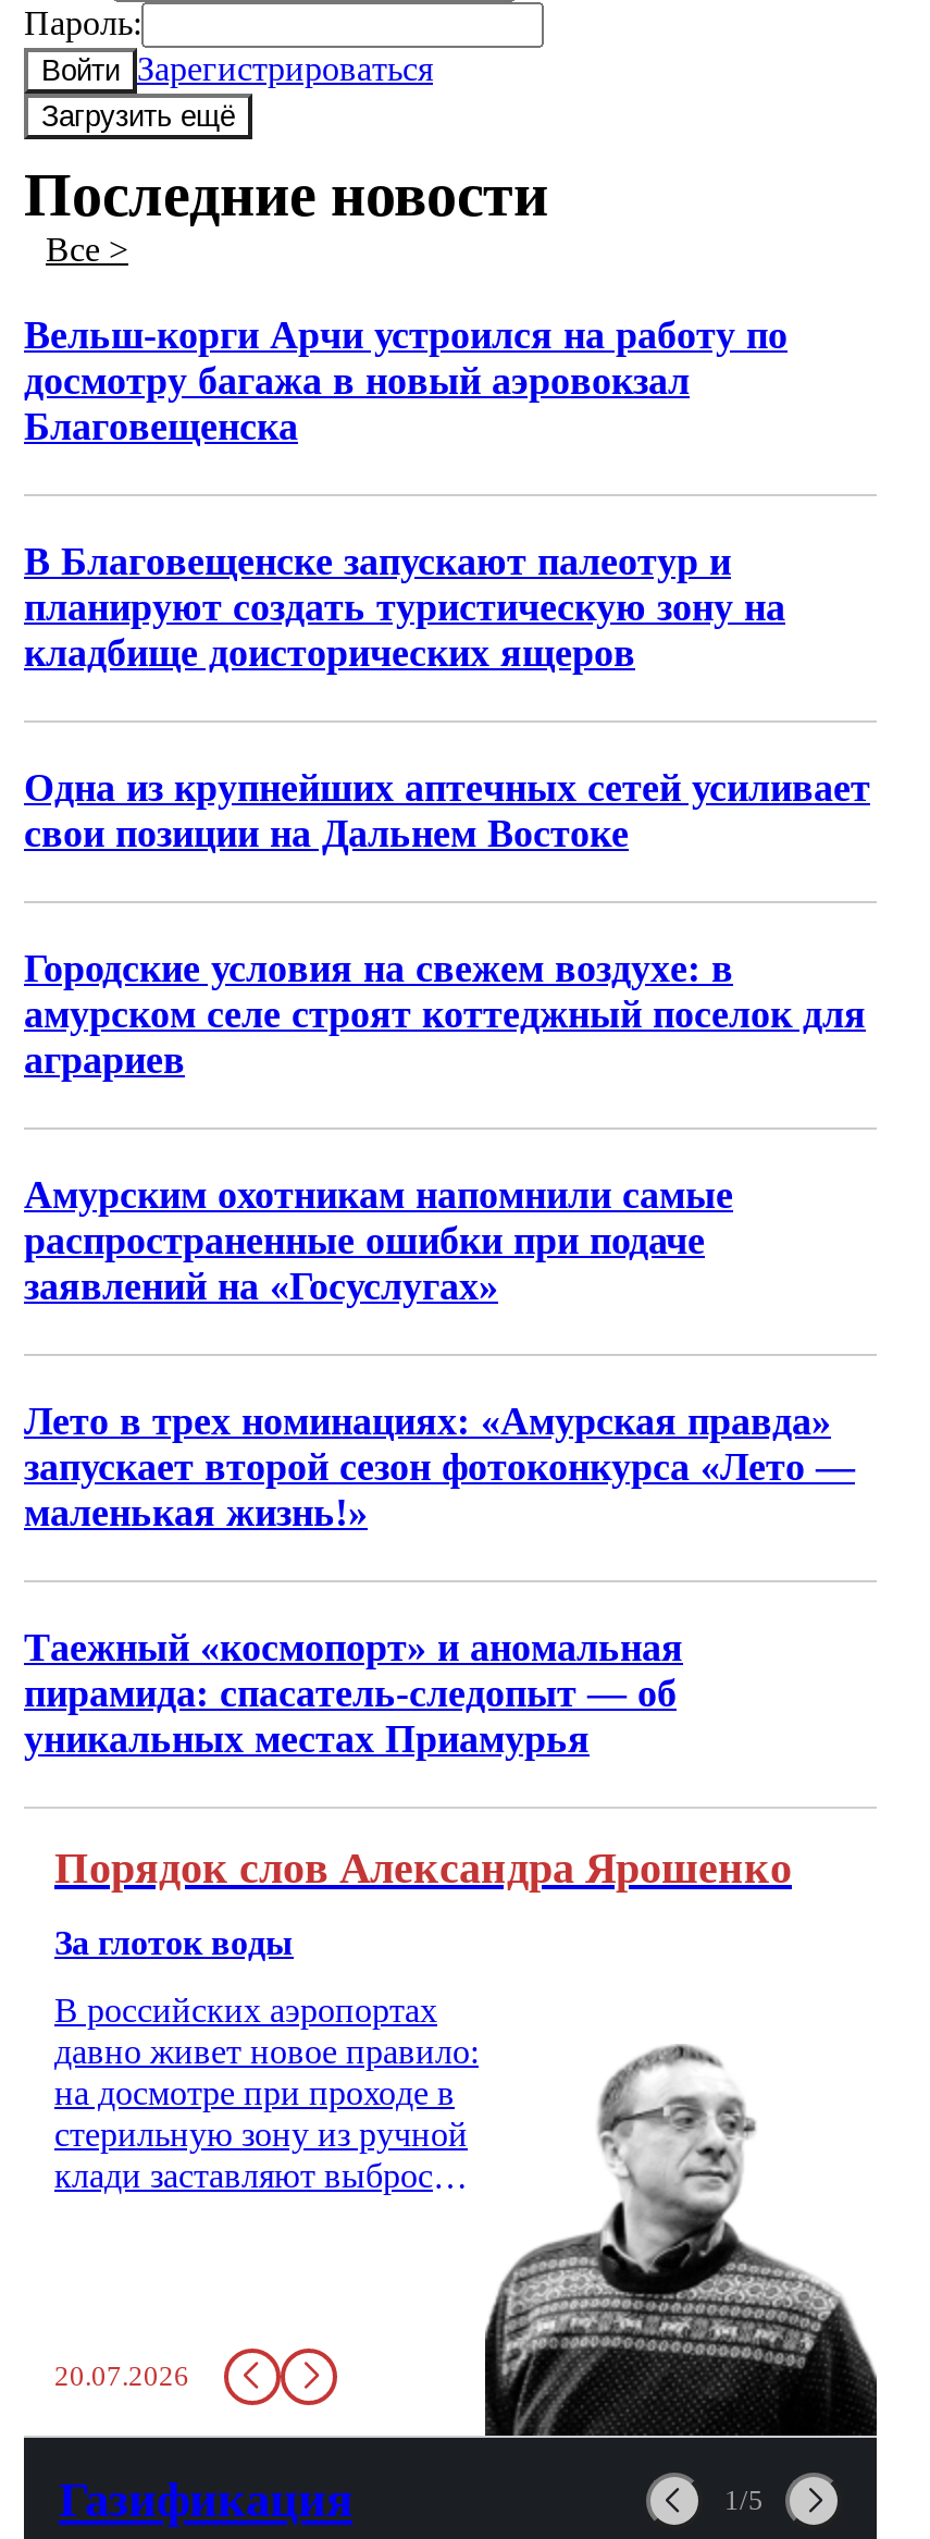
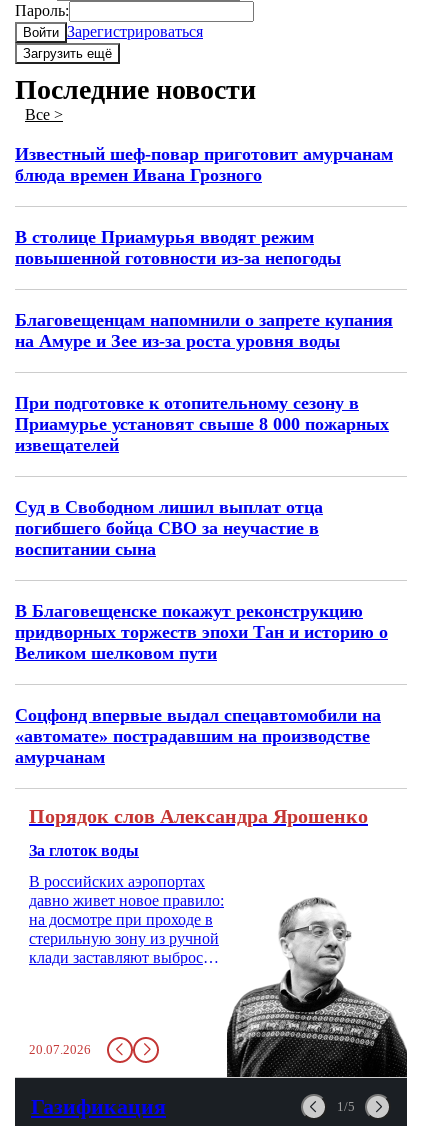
[24,314,788,449] Вельш-корги Арчи устроился на работу по | досмотру багажа в новый аэровокзал | Благовещенска -> [15,144,393,185] Известный шеф-повар приготовит амурчанам | блюда времен Ивана Грозного
[24,540,785,675] В Благовещенске запускают палеотур и | планируют создать туристическую зону на | кладбище доисторических ящеров -> [15,227,341,268] В столице Приамурья вводят режим | повышенной готовности из-за непогоды
[24,767,870,856] Одна из крупнейших аптечных сетей усиливает | свои позиции на Дальнем Востоке -> [15,310,393,351] Благовещенцам напомнили о запрете купания | на Амуре и Зее из-за роста уровня воды
[24,947,866,1082] Городские условия на свежем воздухе: в | амурском селе строят коттеджный поселок для | аграриев -> [15,393,389,455] При подготовке к отопительному сезону в | Приамурье установят свыше 8 000 пожарных | извещателей
[24,1174,733,1309] Амурским охотникам напомнили самые | распространенные ошибки при подаче | заявлений на «Госуслугах» -> [15,497,323,559] Суд в Свободном лишил выплат отца | погибшего бойца СВО за неучастие в | воспитании сына
[24,1400,855,1535] Лето в трех номинациях: «Амурская правда» | запускает второй сезон фотоконкурса «Лето — | маленькая жизнь!» -> [15,601,388,663] В Благовещенске покажут реконструкцию | придворных торжеств эпохи Тан и историю о | Великом шелковом пути
[24,1627,683,1762] Таежный «космопорт» и аномальная | пирамида: спасатель-следопыт — об | уникальных местах Приамурья -> [15,705,381,767] Соцфонд впервые выдал спецавтомобили на | «автомате» пострадавшим на производстве | амурчанам

